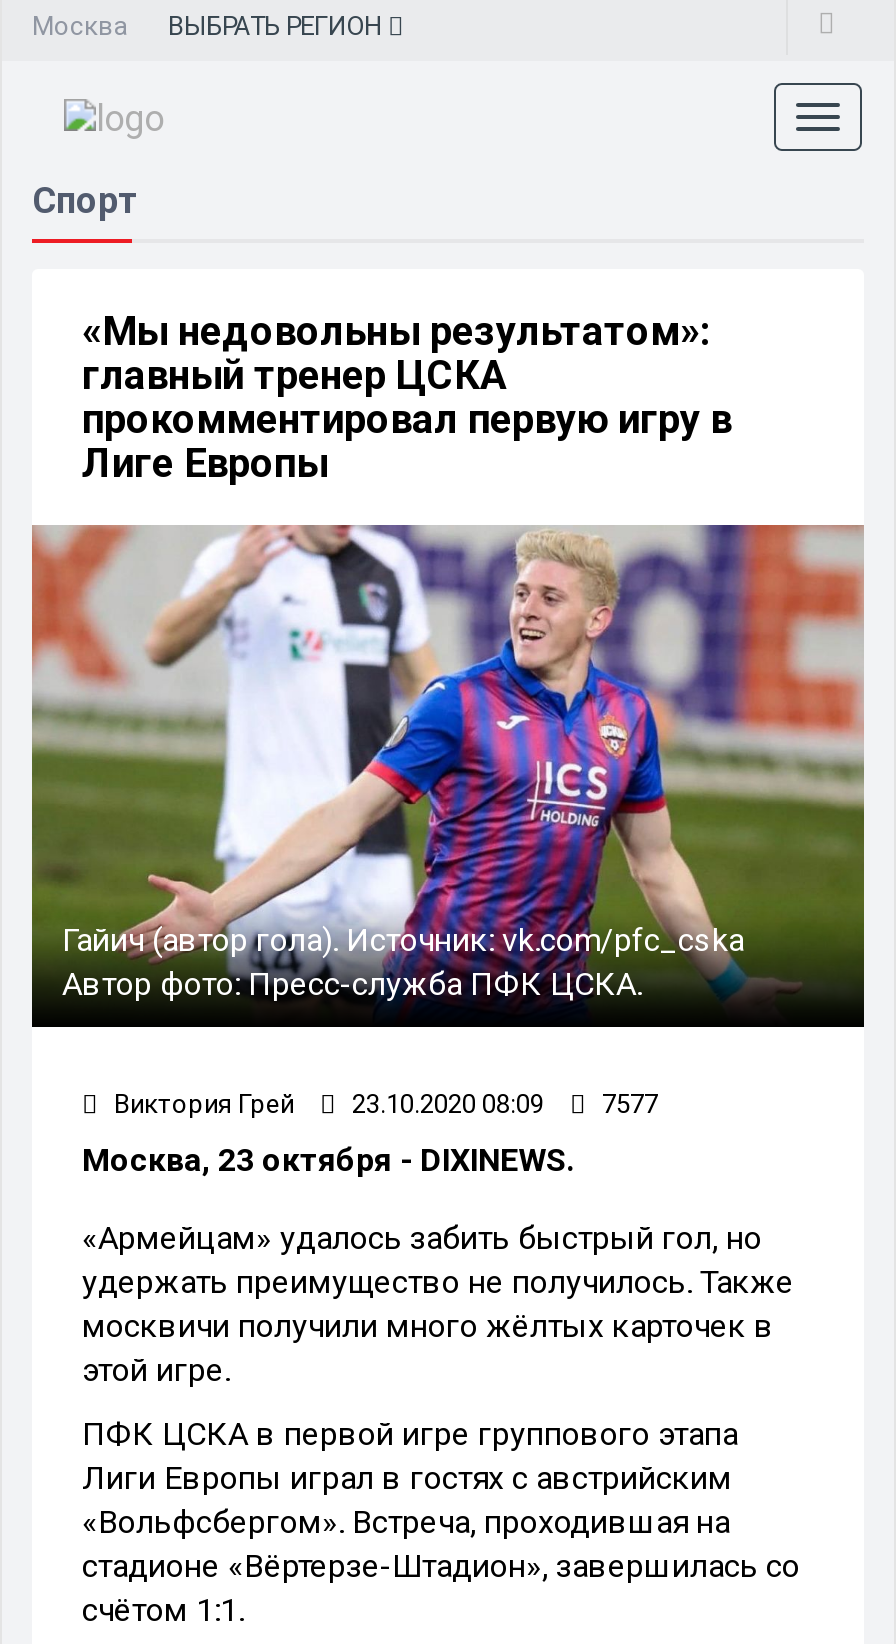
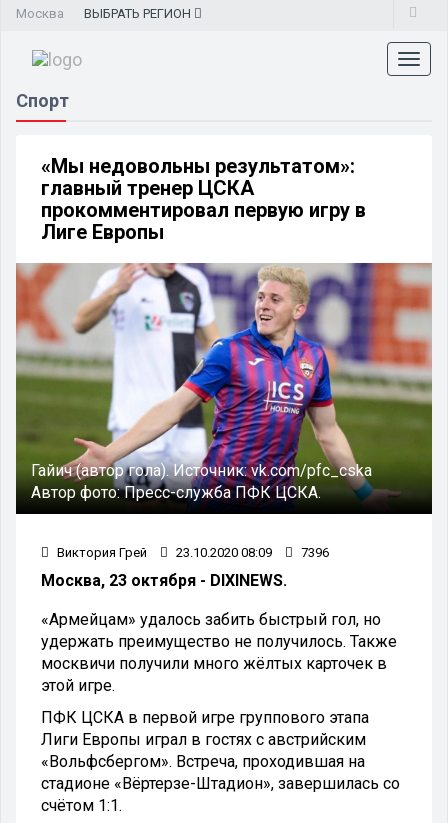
[108,1089,658,1119] Виктория Грей 23.10.2020 08:09 7577 -> [54,545,329,560] Виктория Грей 23.10.2020 08:09 7396

